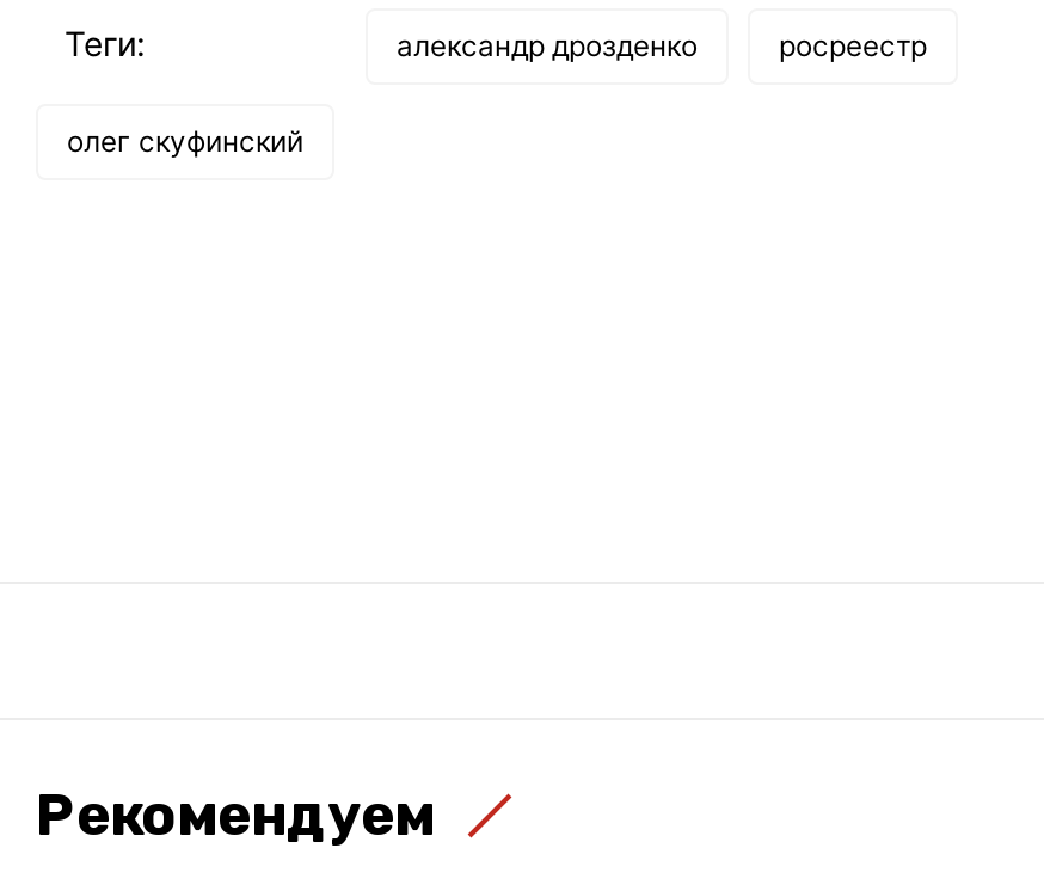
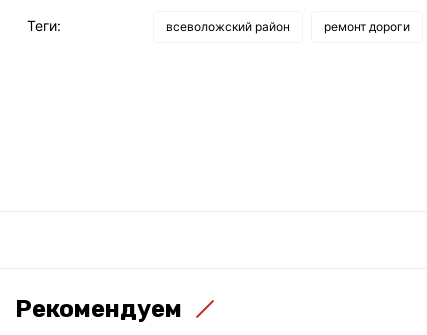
[67,28,927,159] александр дрозденко | росреестр | олег скуфинский -> [166,19,410,34] всеволожский район | ремонт дороги

